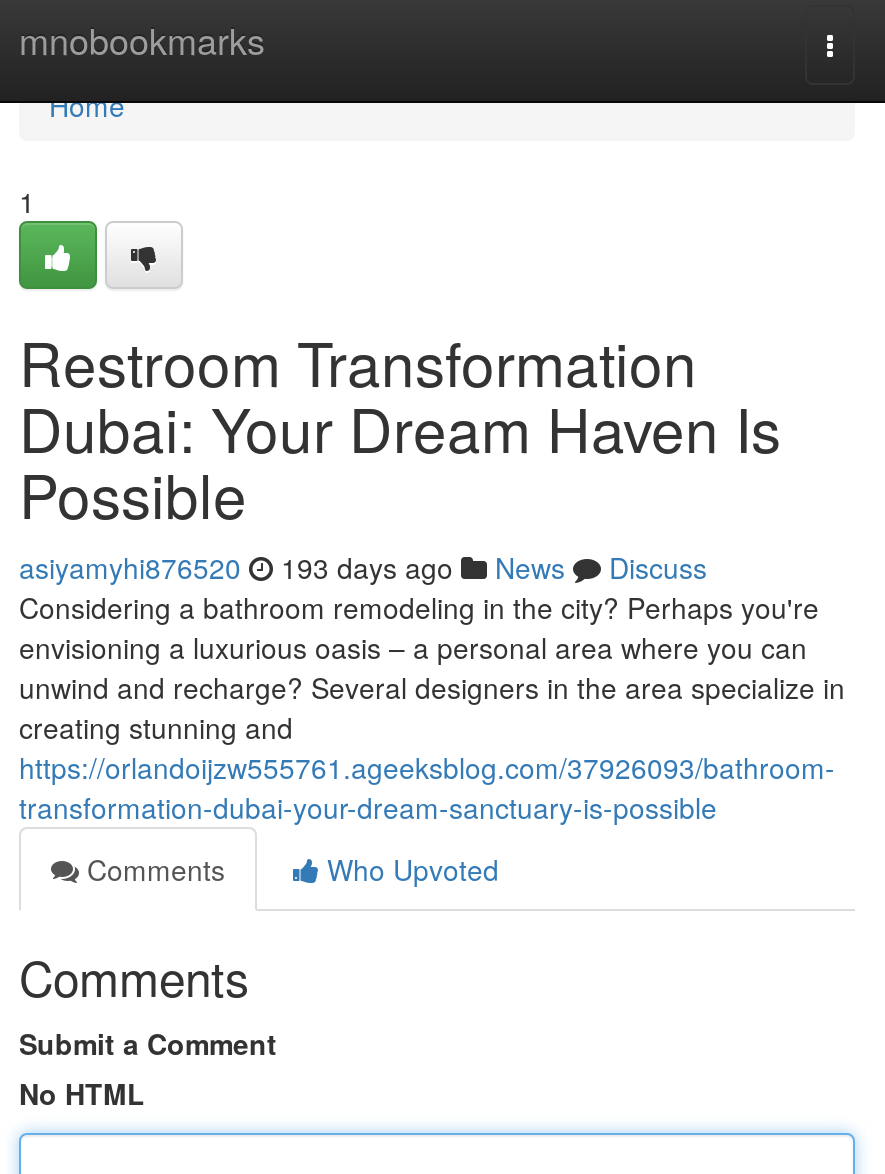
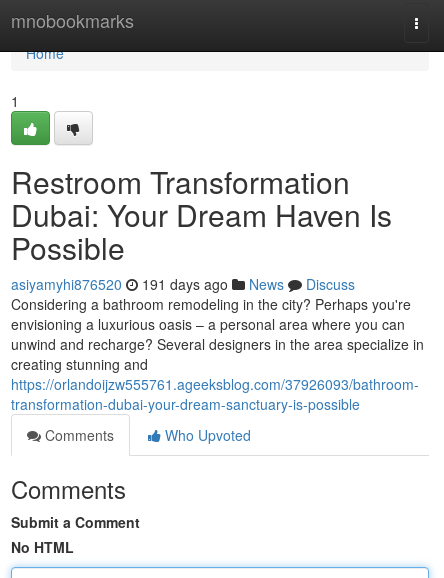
[19,547,707,587] asiyamyhi876520 193 days ago News Discuss -> [11,274,355,294] asiyamyhi876520 191 days ago News Discuss

